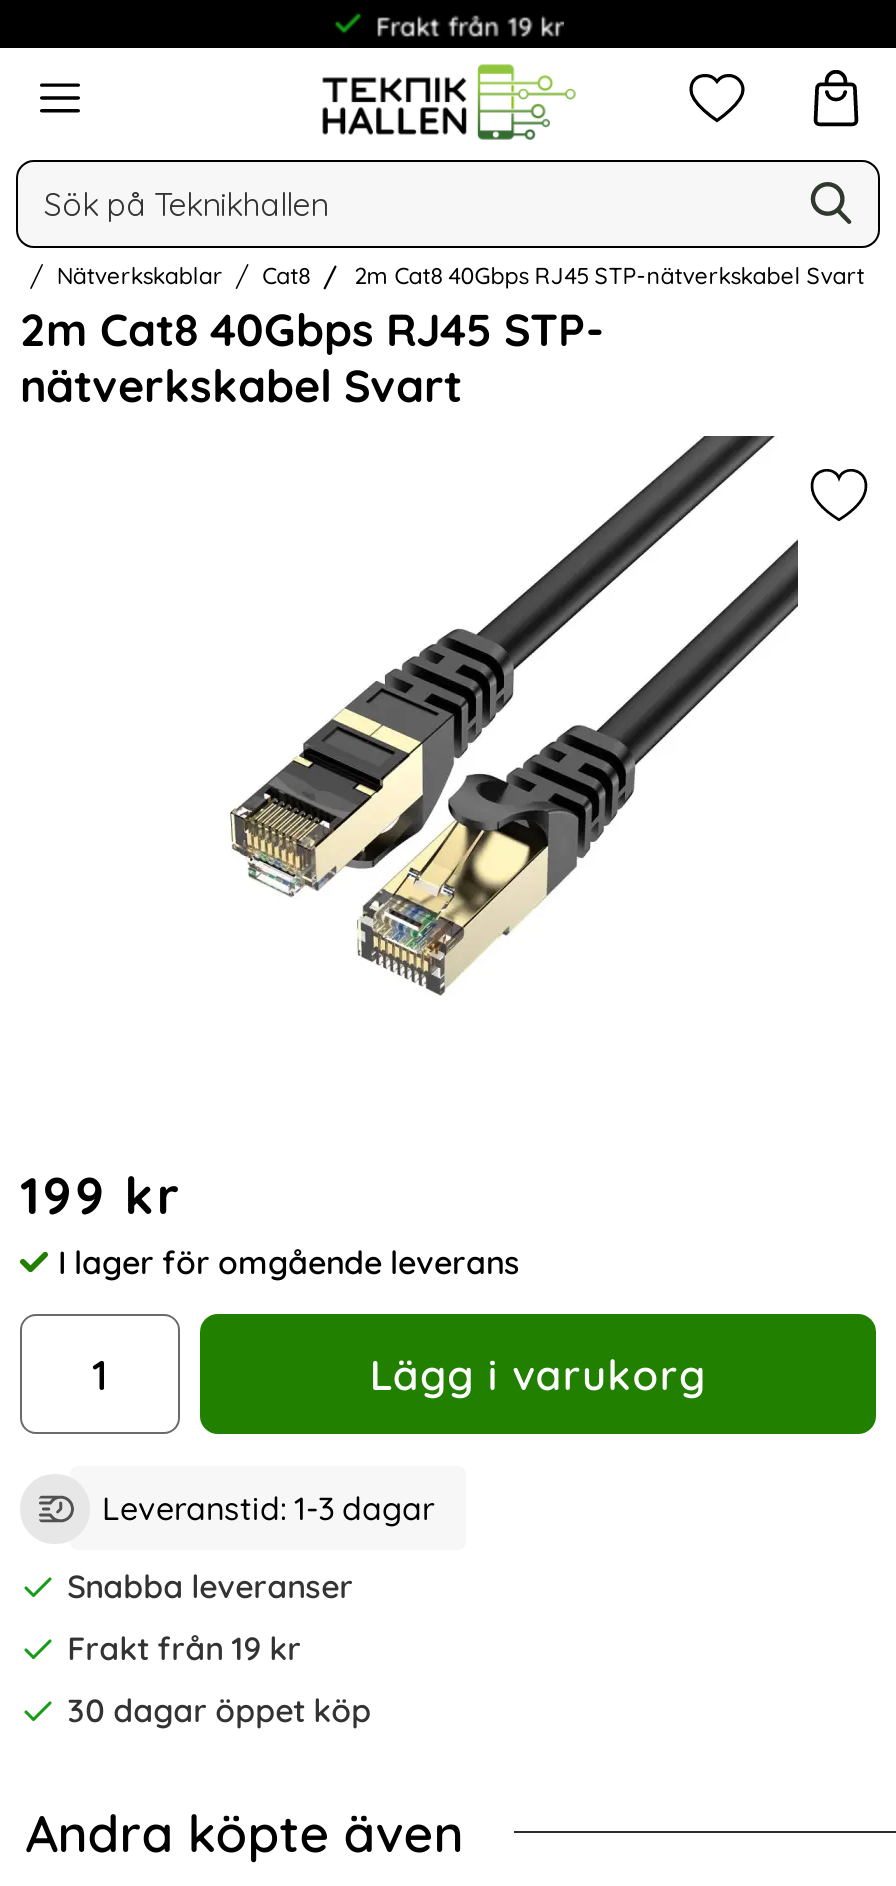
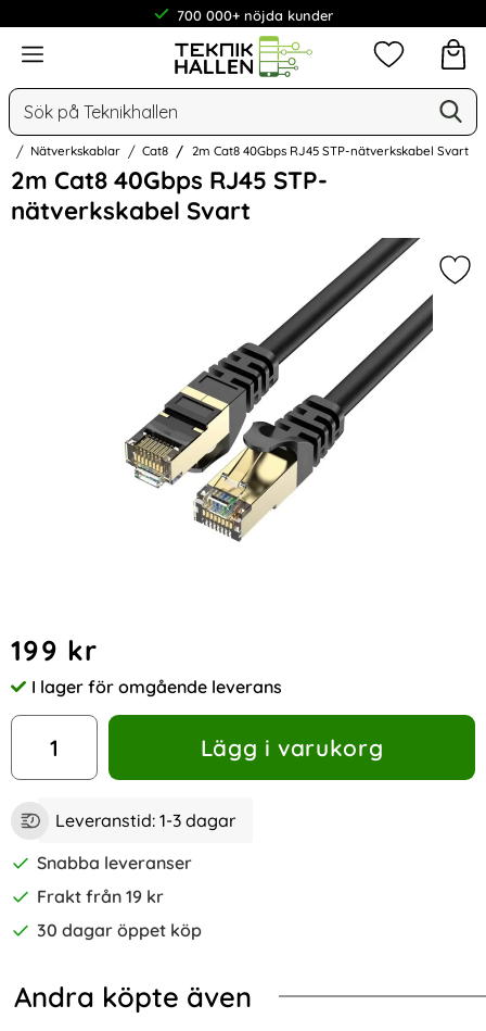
[376,9,564,41] Frakt från 19 kr -> [177,6,333,23] 700 000+ nöjda kunder

